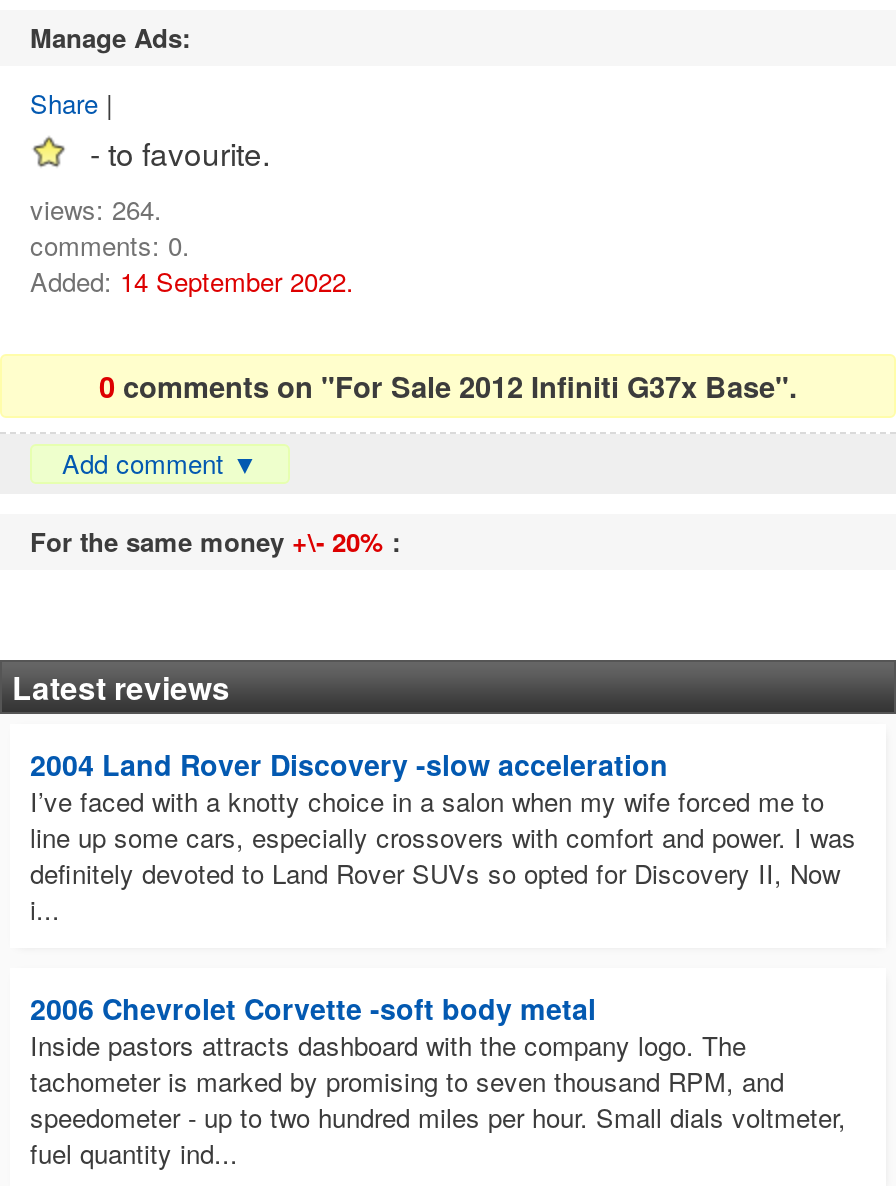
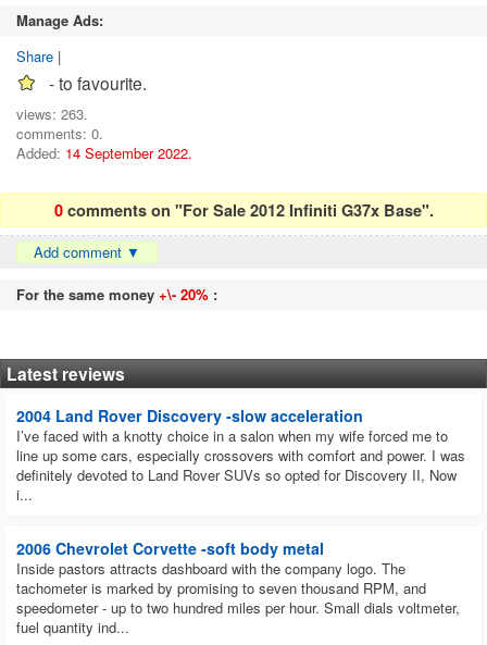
[30,190,162,228] views: 264. -> [16,103,88,124] views: 263.

